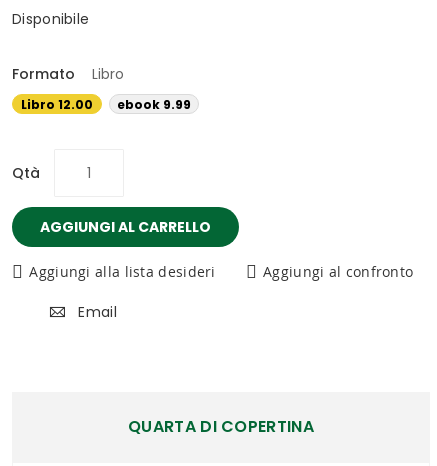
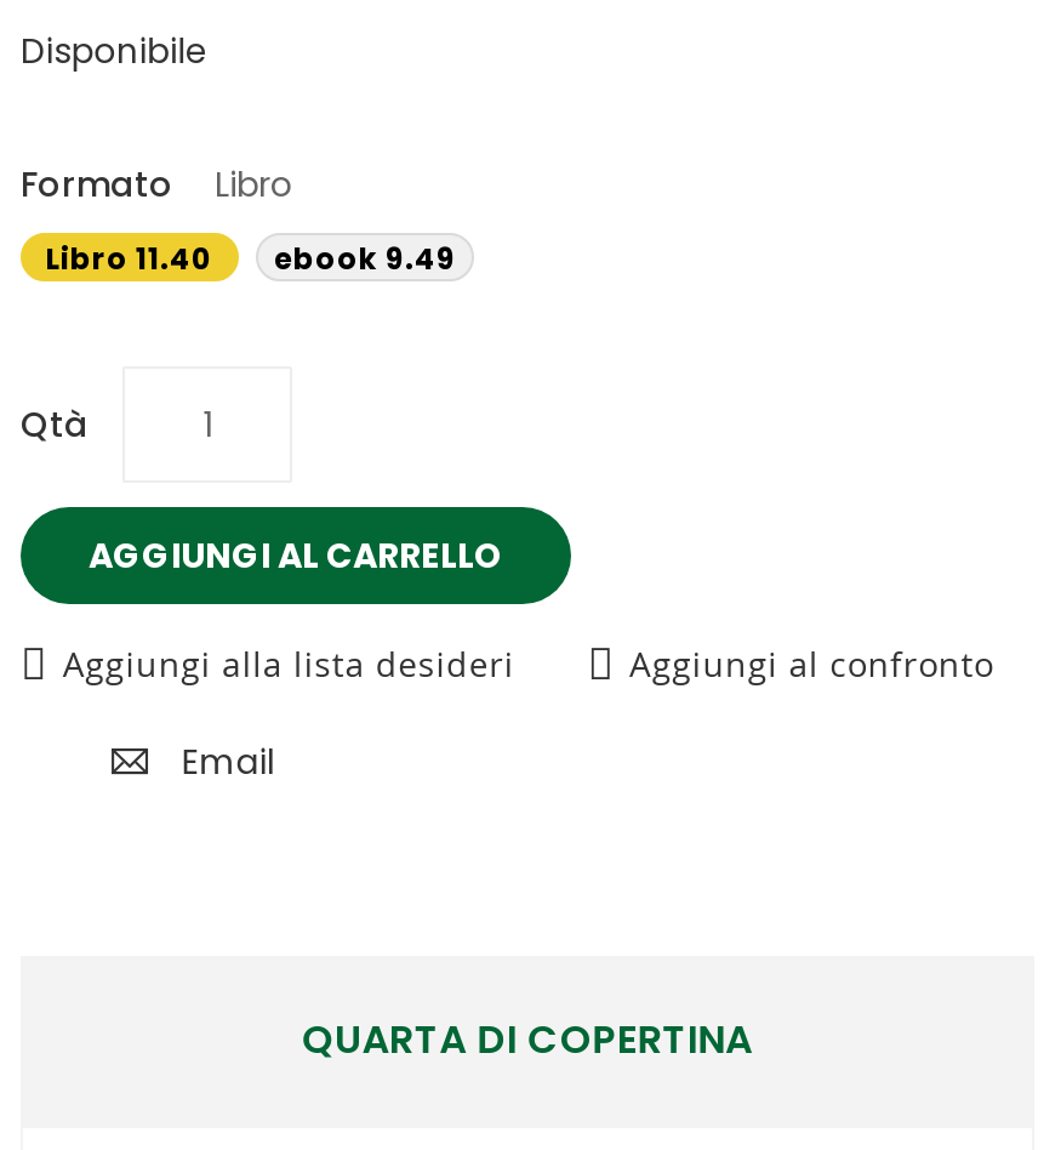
[21,96,93,113] Libro 12.00 -> [46,238,213,279] Libro 11.40
[117,96,191,113] ebook 9.99 -> [274,238,456,279] ebook 9.49

